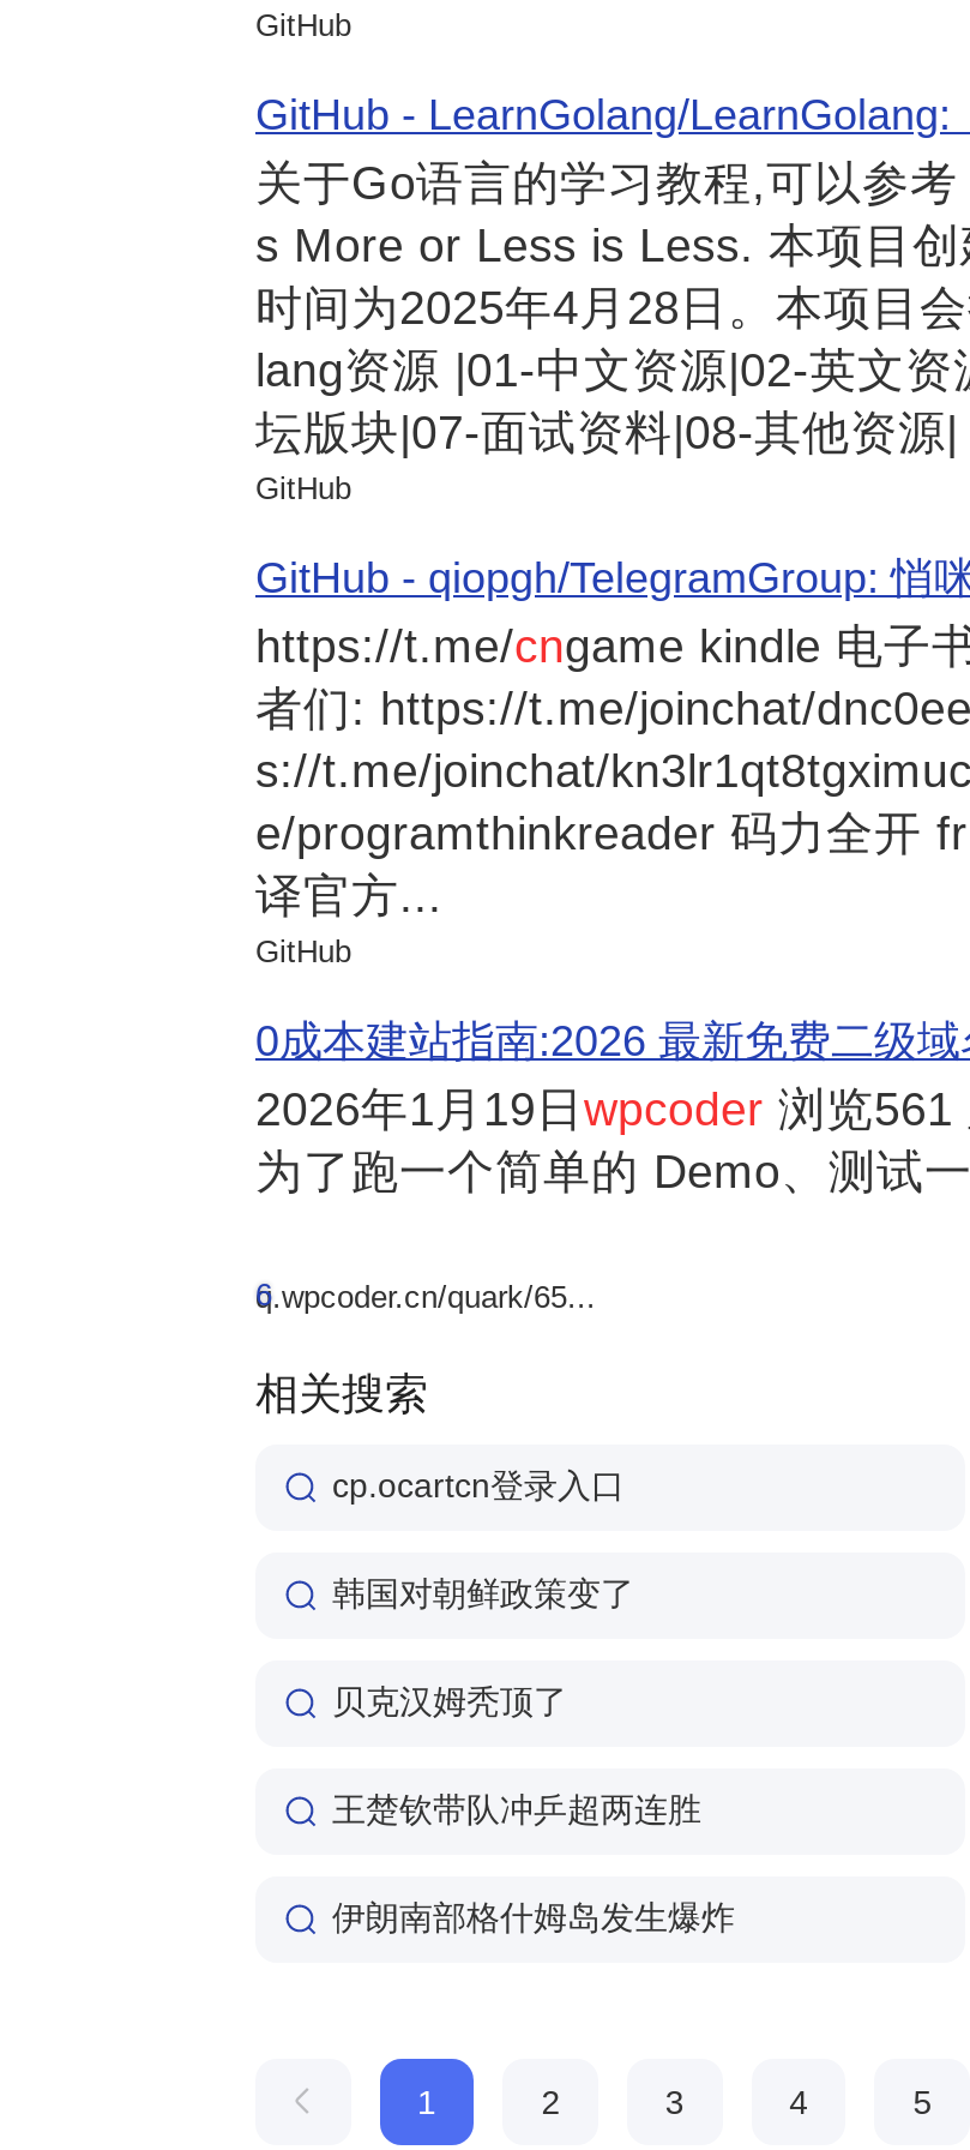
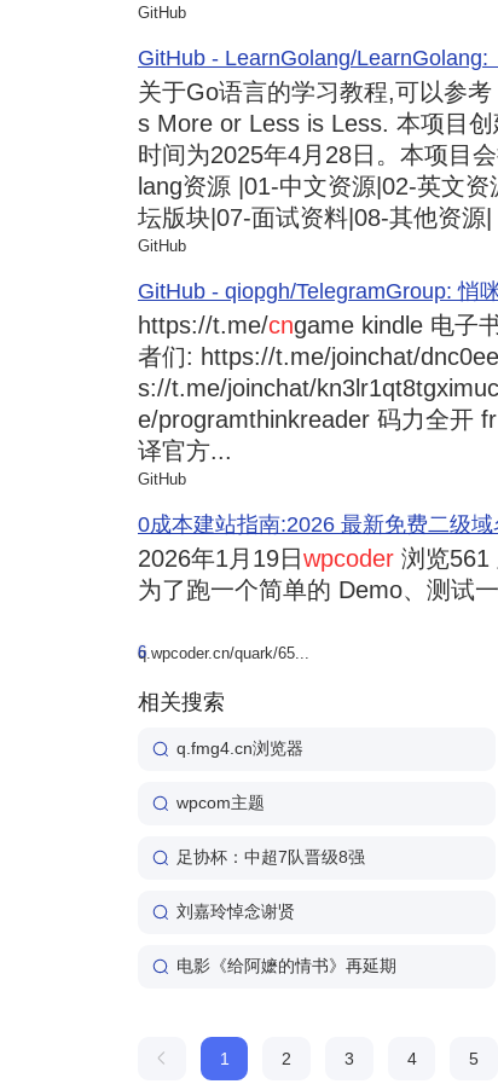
[332,1466,625,1505] cp.ocartcn登录入口 -> [176,738,303,758] q.fmg4.cn浏览器
[332,1574,634,1613] 韩国对朝鲜政策变了 -> [176,793,265,812] wpcom主题
[332,1682,567,1720] 贝克汉姆秃顶了 -> [176,847,365,866] 足协杯：中超7队晋级8强
[332,1790,701,1828] 王楚钦带队冲乒超两连胜 -> [176,902,295,921] 刘嘉玲悼念谢贤
[332,1898,735,1936] 伊朗南部格什姆岛发生爆炸 -> [176,956,396,975] 电影《给阿嬷的情书》再延期

